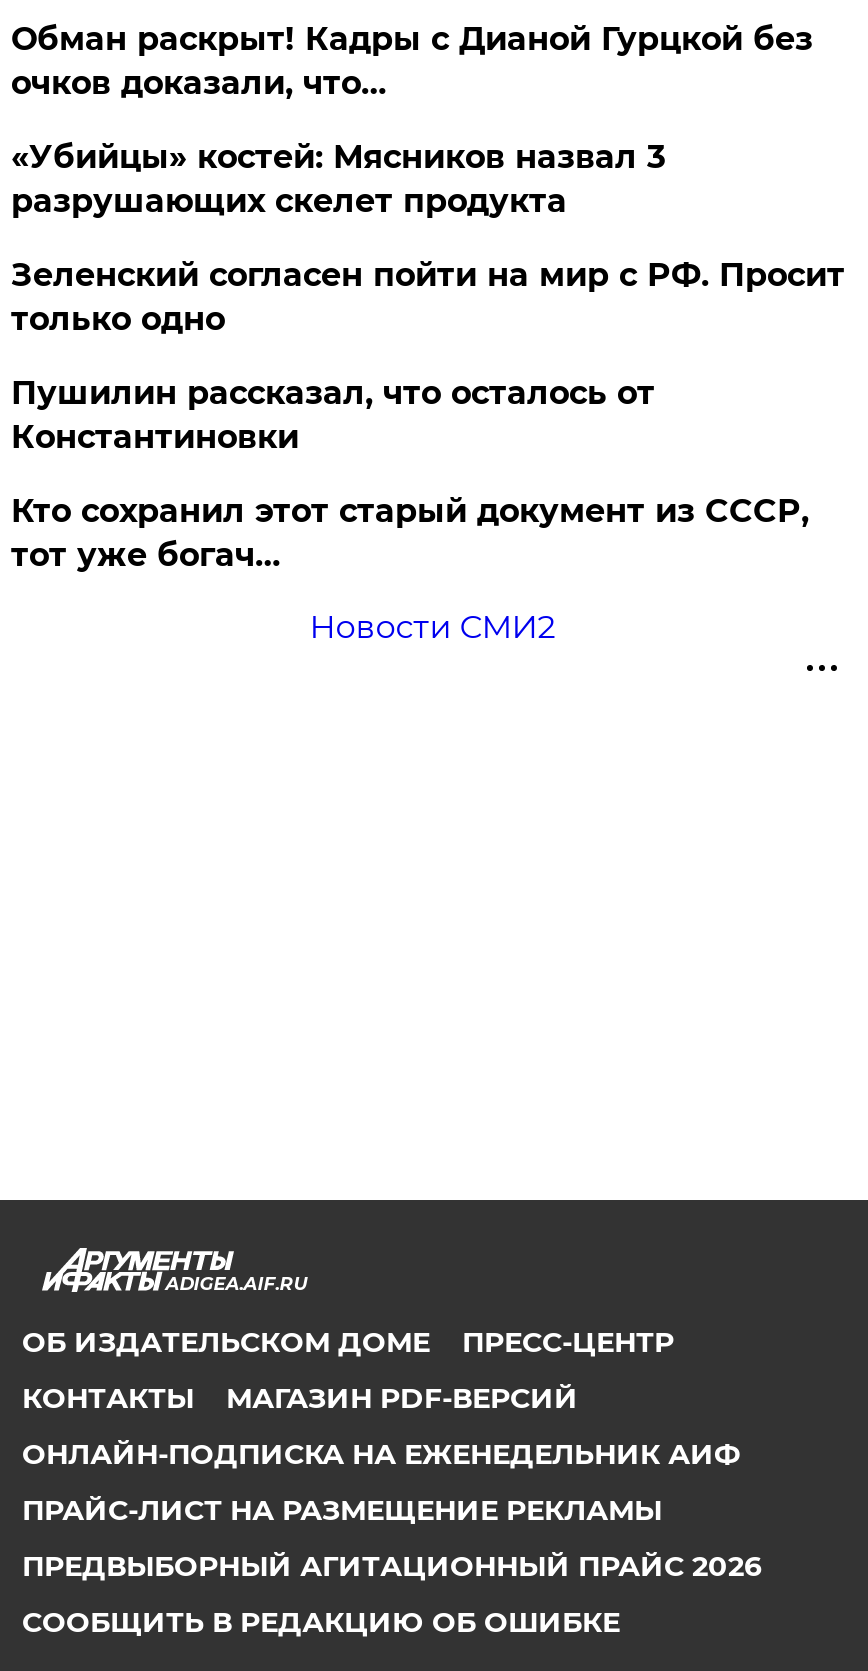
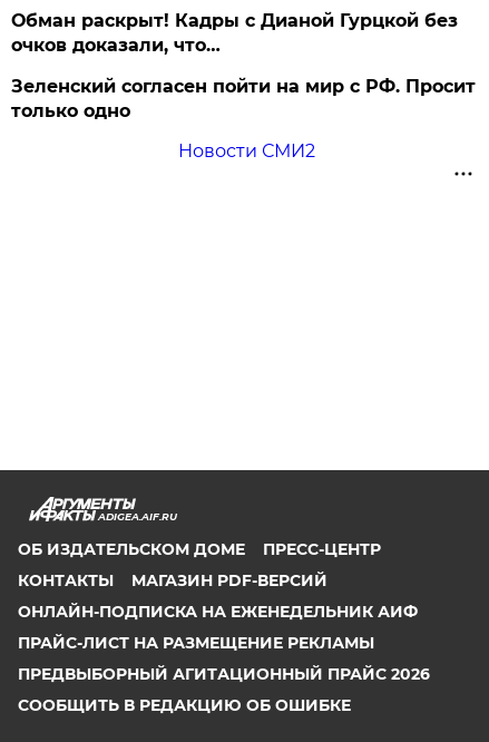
[11,138,665,220] «Убийцы» костей: Мясников назвал 3 | разрушающих скелет продукта -> none
[11,374,809,574] Пушилин рассказал, что осталось от | Константиновки | Кто сохранил этот старый документ из СССР, | тот уже богач… -> none

